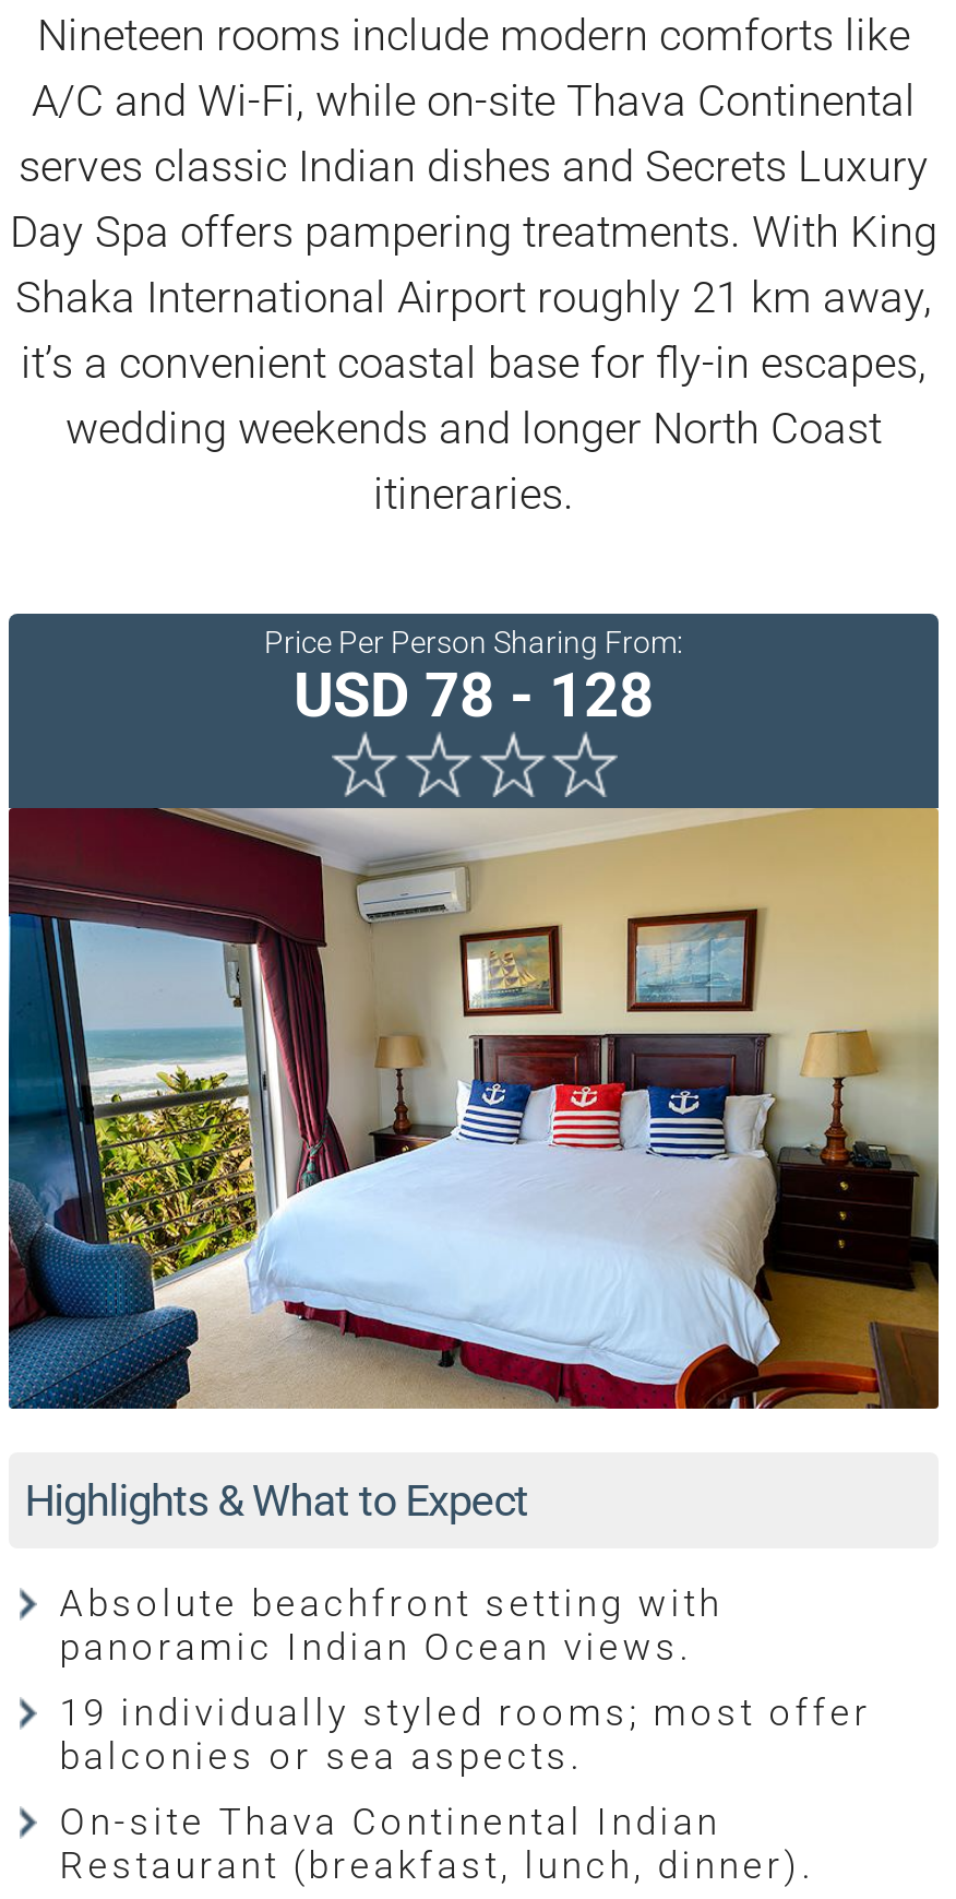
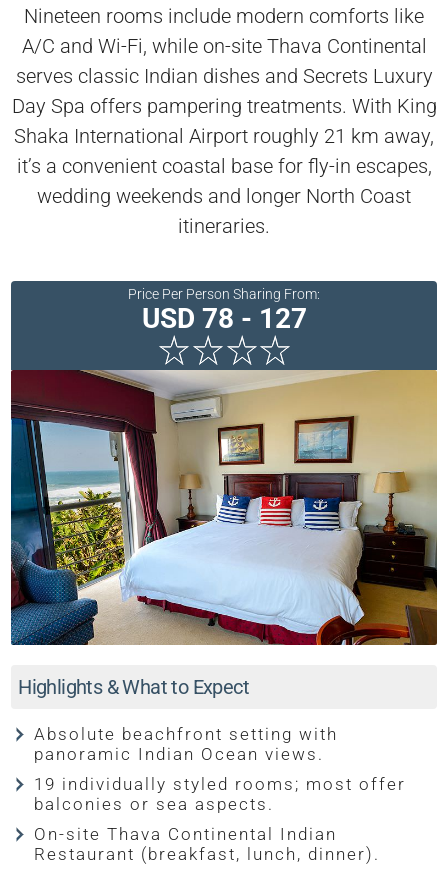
[294,660,654,732] USD 78 - 128 -> [141,302,306,335] USD 78 - 127

